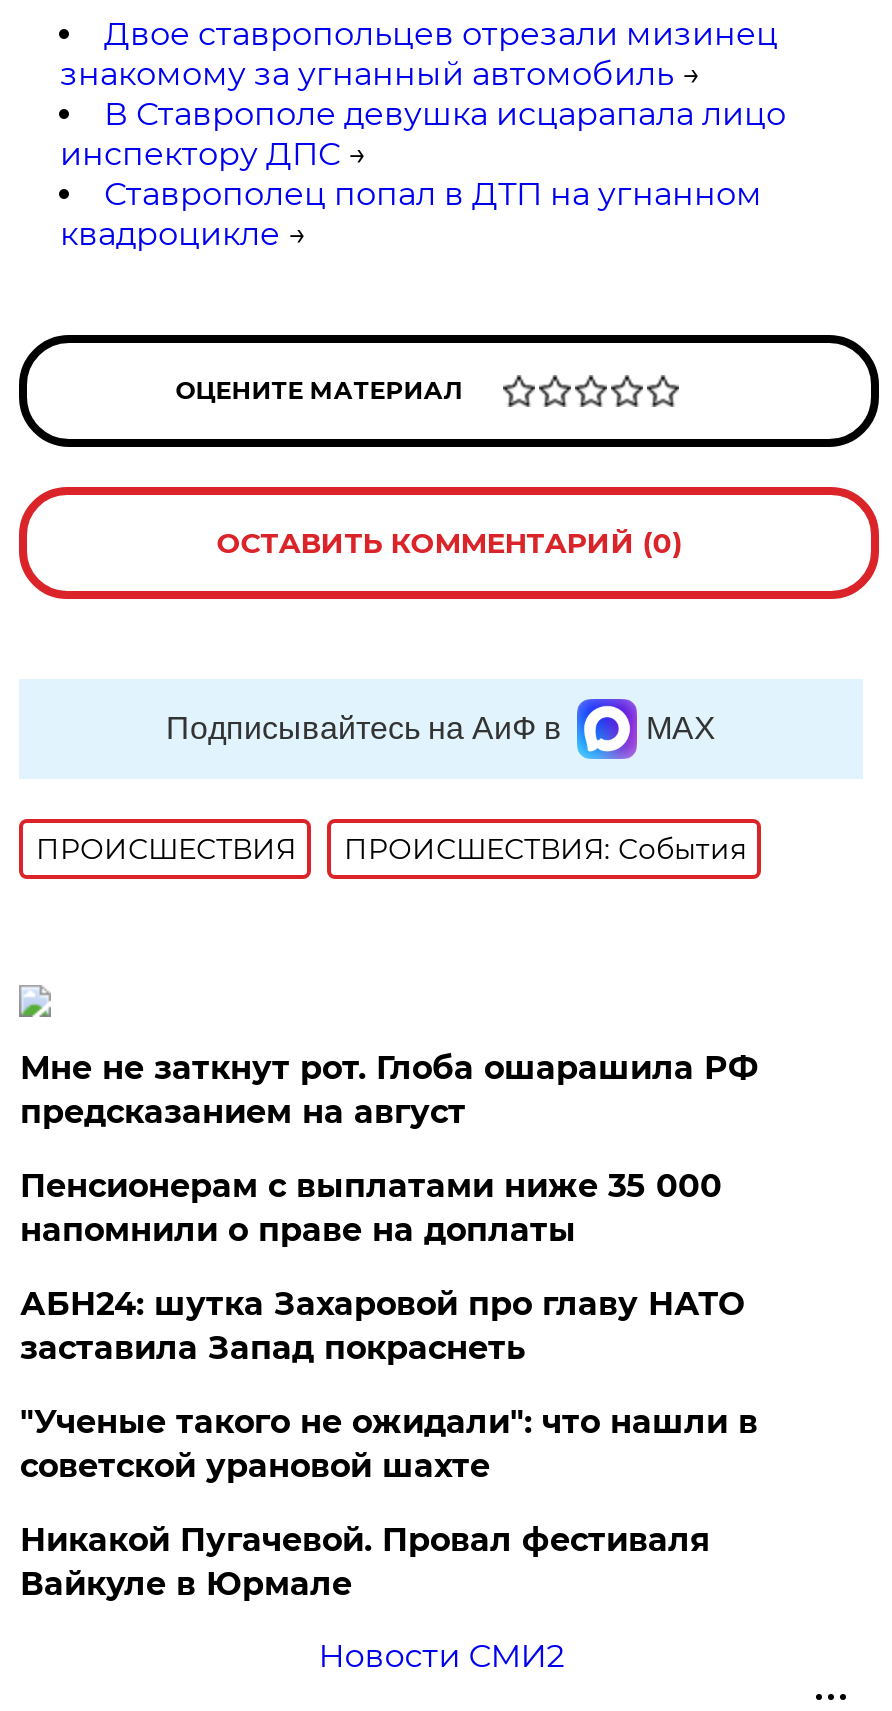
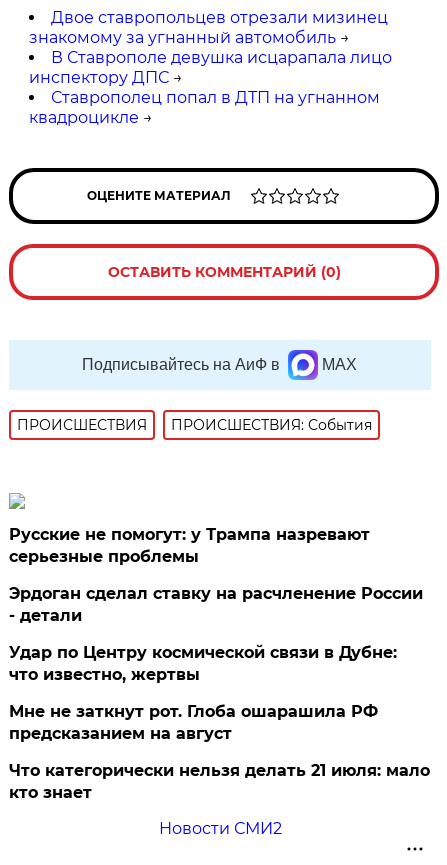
none -> [9,525,423,684] Русские не помогут: у Трампа назревают | серьезные проблемы | Эрдоган сделал ставку на расчленение России | - детали | Удар по Центру космической связи в Дубне: | что известно, жертвы
moved [20,1048,758,1130] -> [9,702,378,743]: Мне не заткнут рот. Глоба ошарашила РФ | предсказанием на август
[20,1166,758,1602] Пенсионерам с выплатами ниже 35 000 | напомнили о праве на доплаты | АБН24: шутка Захаровой про главу НАТО | заставила Запад покраснеть | "Ученые такого не ожидали": что нашли в | советской урановой шахте | Никакой Пугачевой. Провал фестиваля | Вайкуле в Юрмале -> [9,761,430,802] Что категорически нельзя делать 21 июля: мало | кто знает

